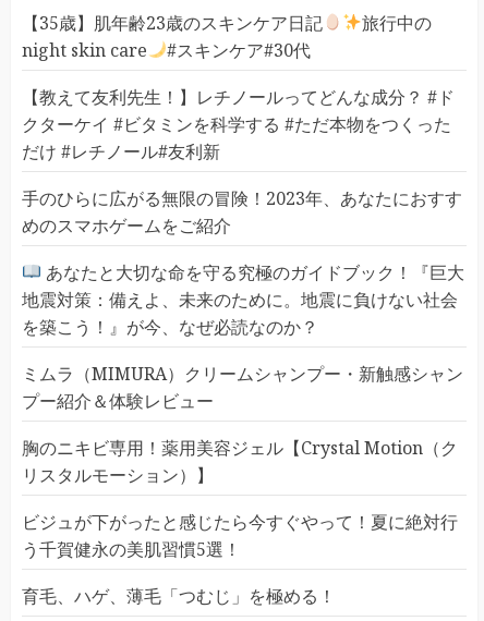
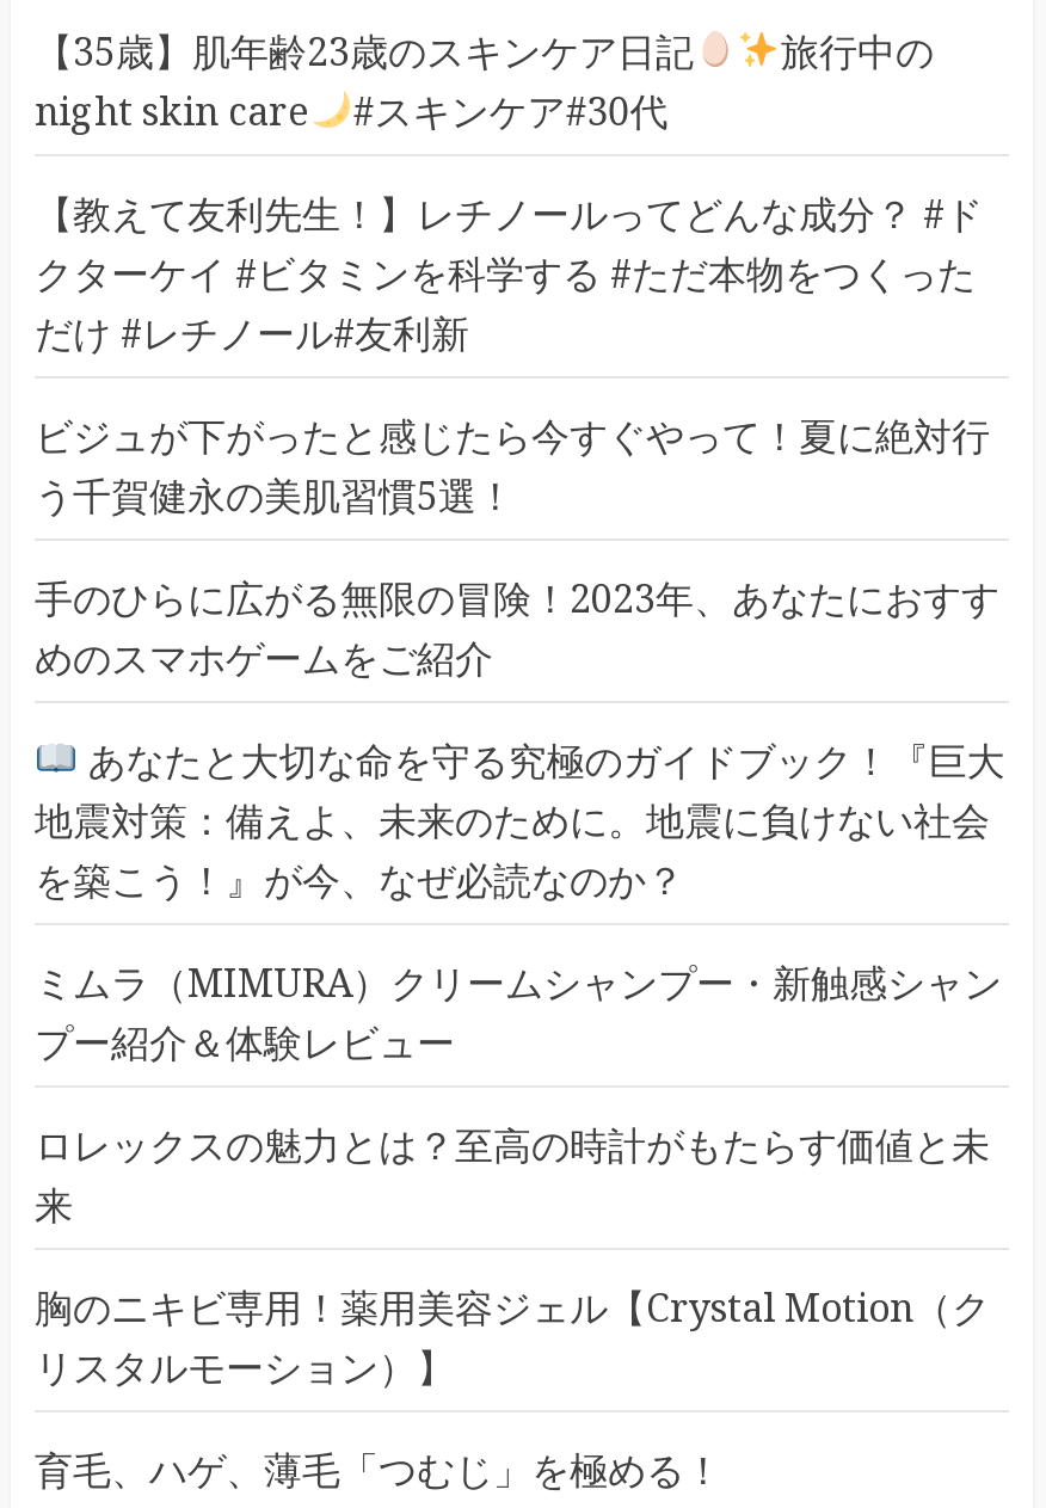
none -> [35,1118,990,1230] ロレックスの魅力とは？至高の時計がもたらす価値と未 | 来
moved [22,435,458,487] -> [35,1280,990,1392]: 胸のニキビ専用！薬用美容ジェル【Crystal Motion（ク | リスタルモーション）】
moved [22,509,458,561] -> [35,409,990,521]: ビジュが下がったと感じたら今すぐやって！夏に絶対行 | う千賀健永の美肌習慣5選！

